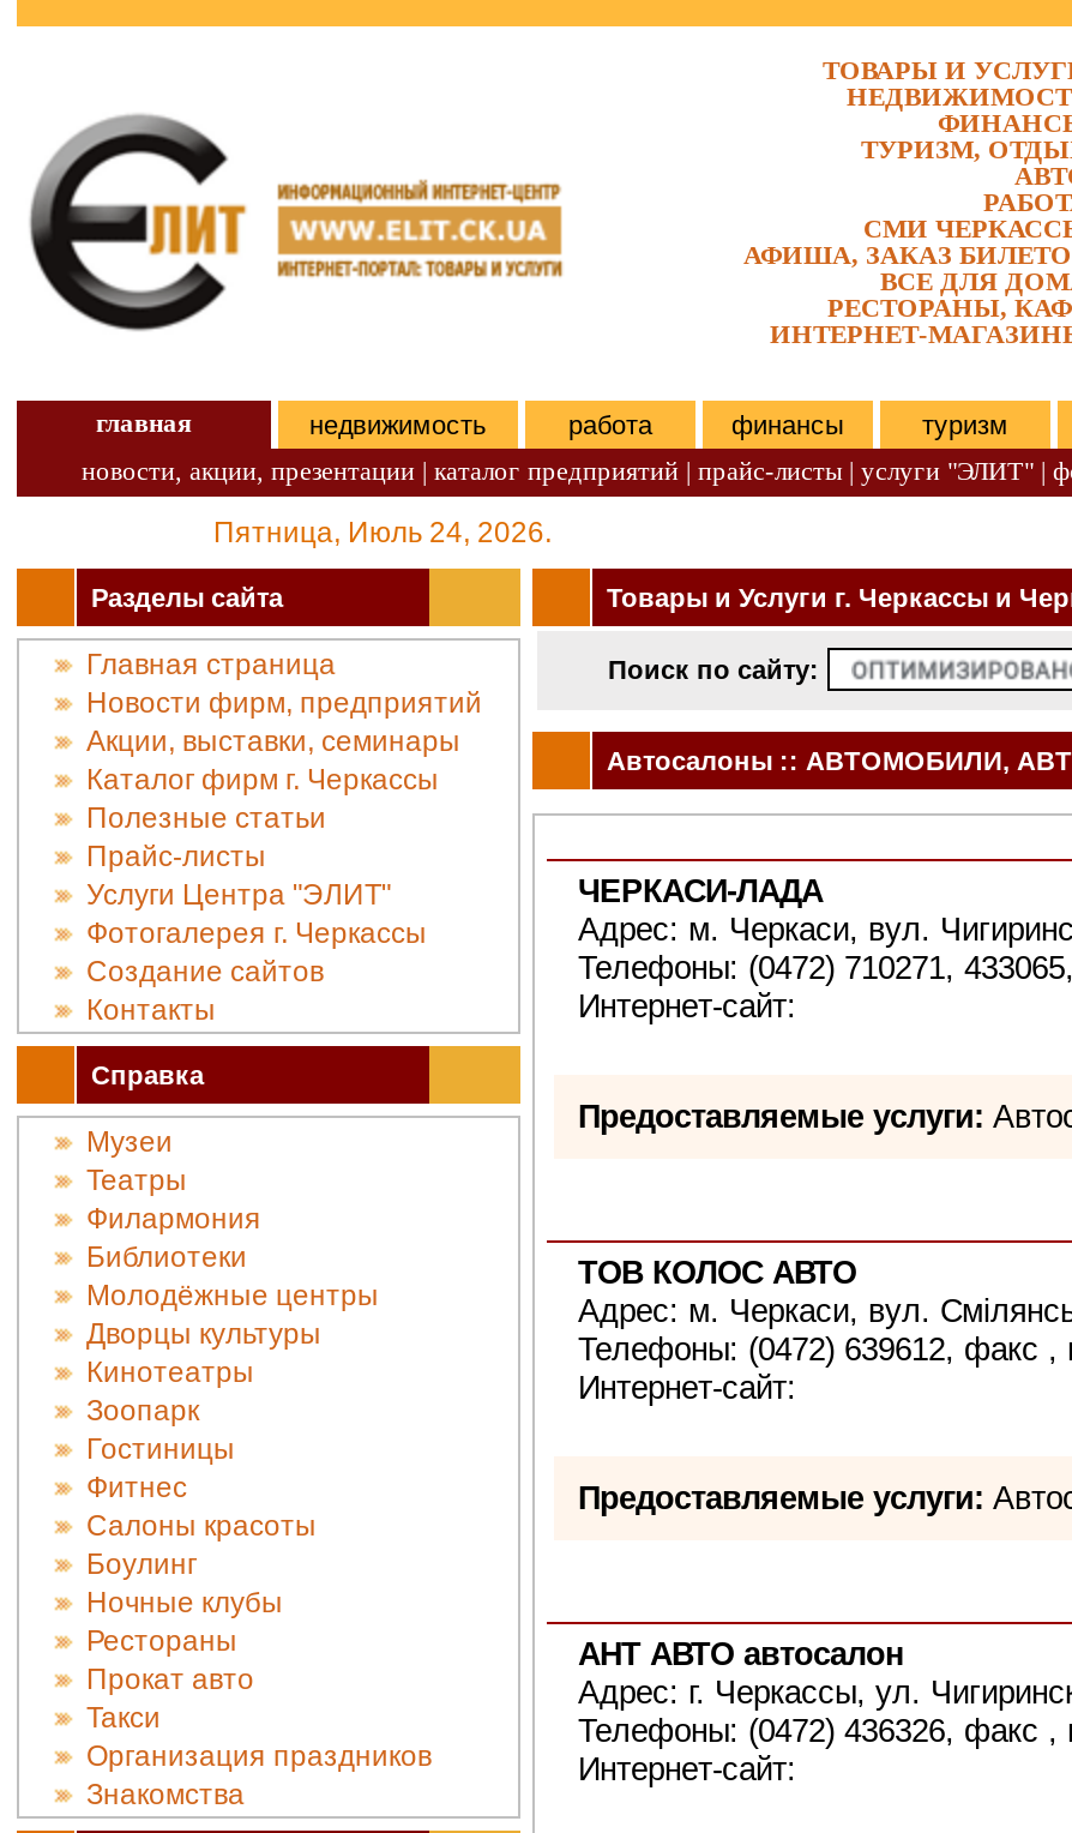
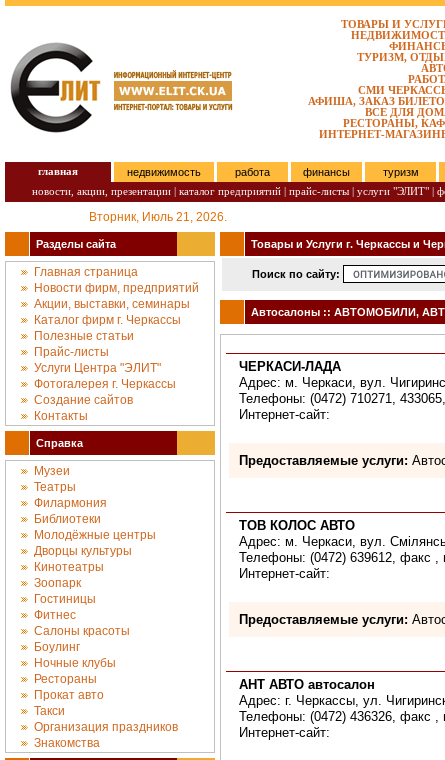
[213,516,552,549] Пятница, Июль 24, 2026. -> [88,210,226,224] Вторник, Июль 21, 2026.

